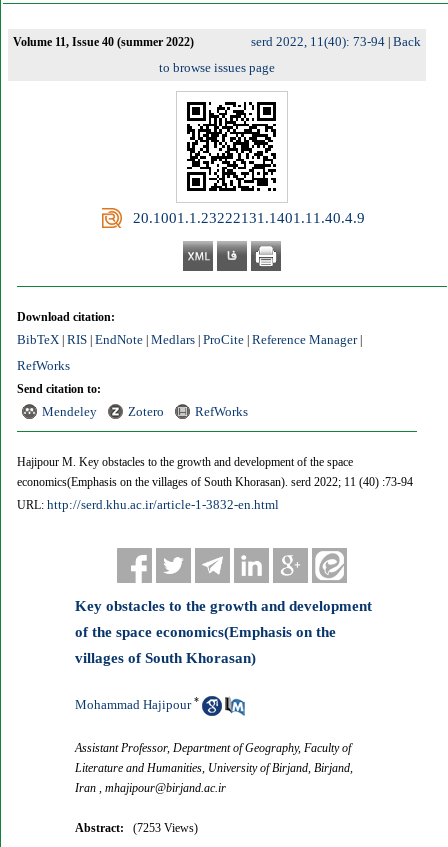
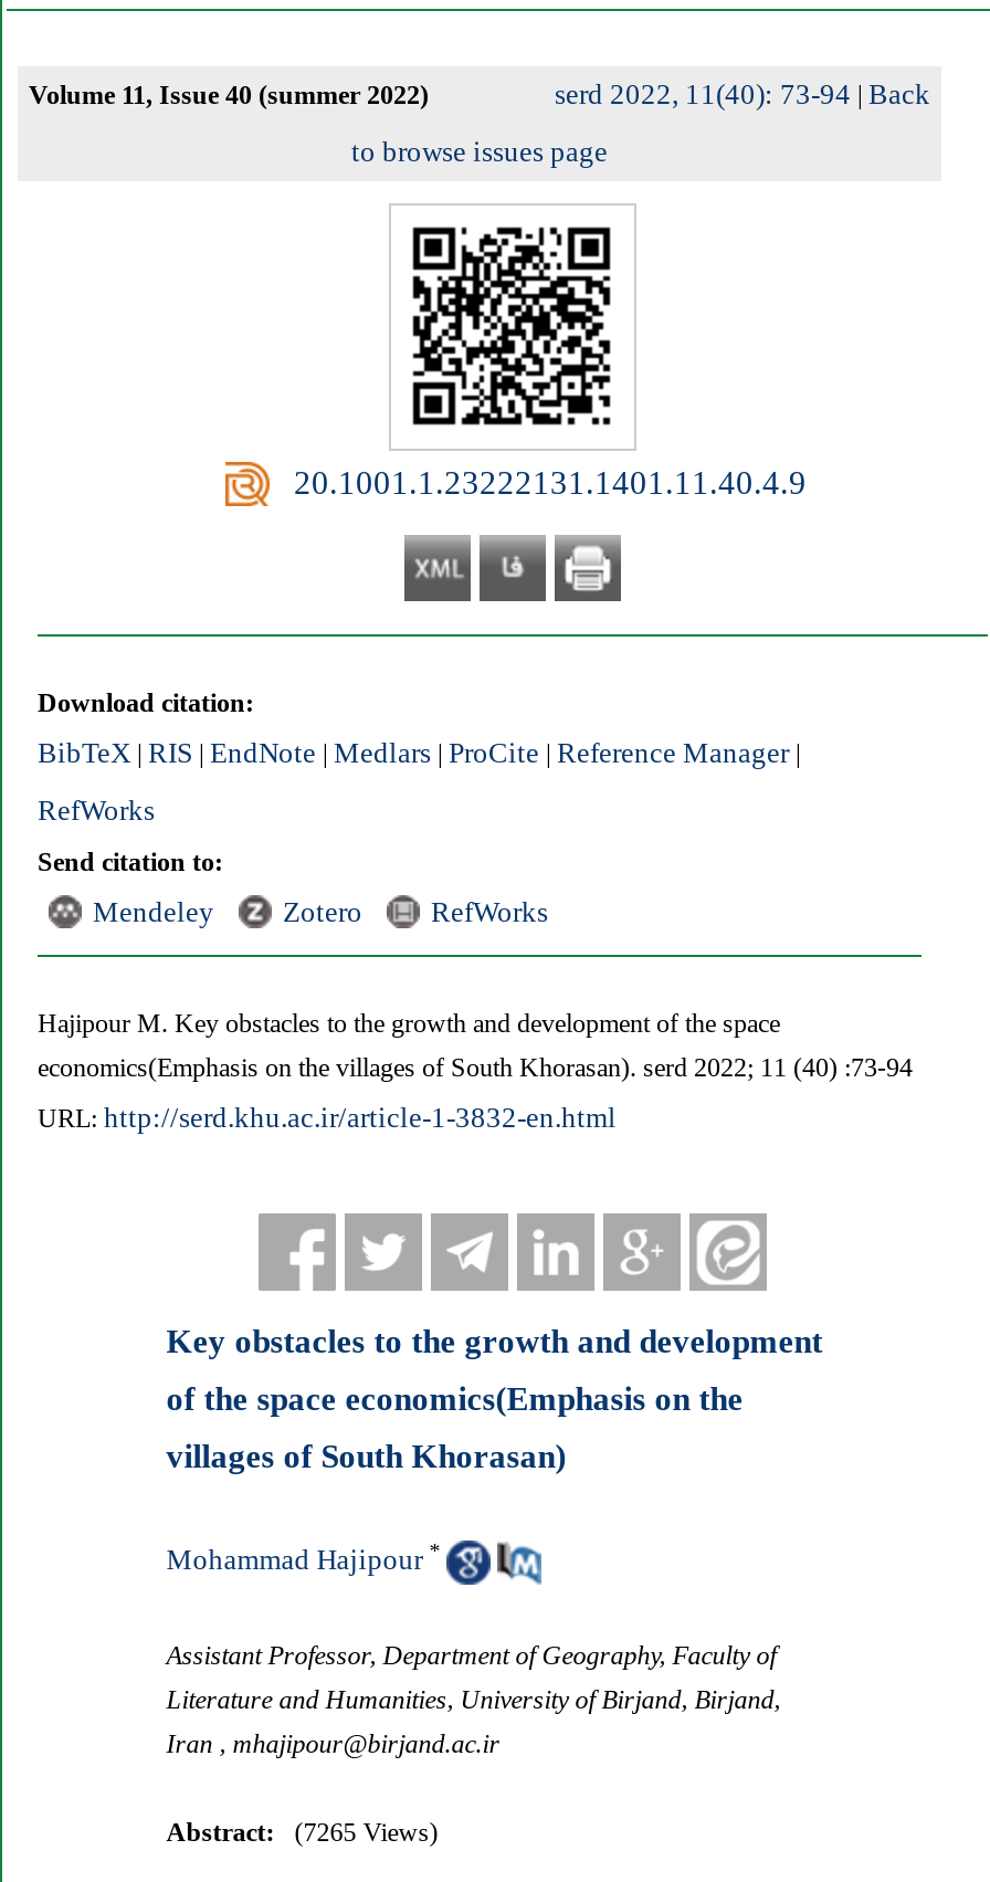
[75,821,198,835] Abstract: (7253 Views) -> [166,1817,438,1848] Abstract: (7265 Views)

